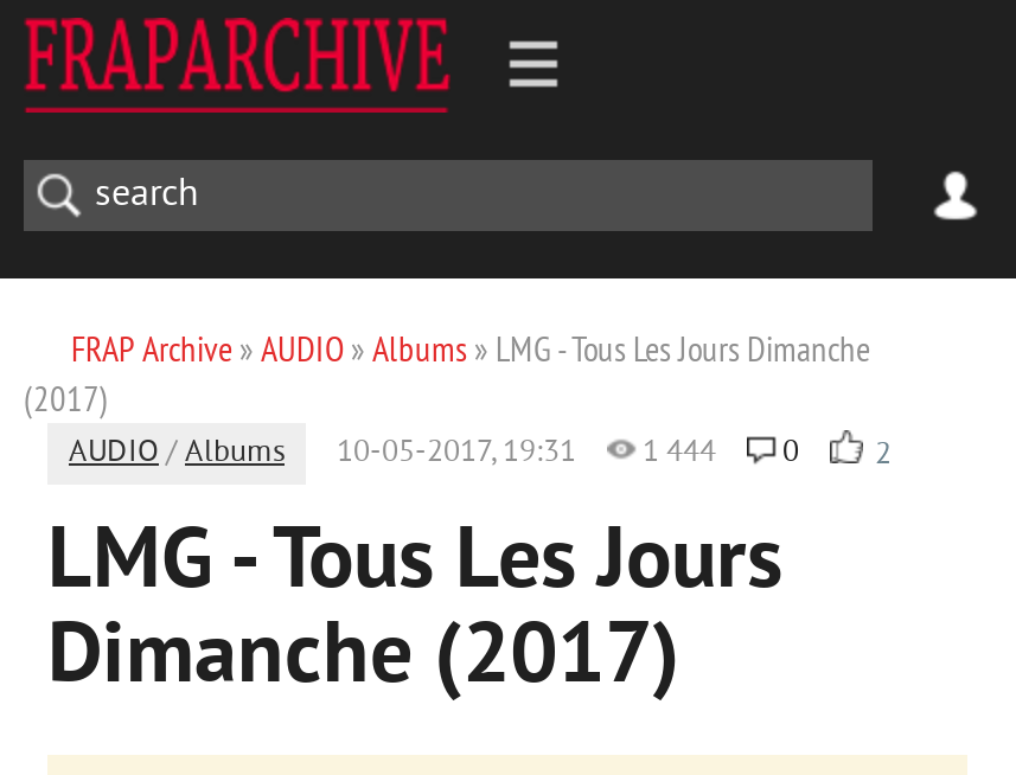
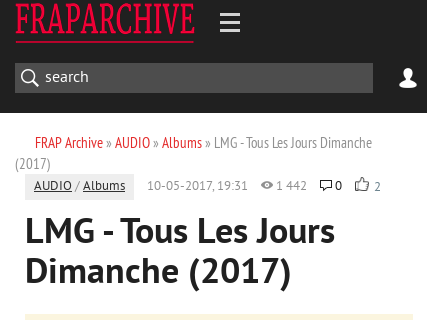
[69,435,892,475] AUDIO / Albums 10-05-2017, 19:31 1 444 0 2 -> [34,179,381,196] AUDIO / Albums 10-05-2017, 19:31 1 442 0 2

